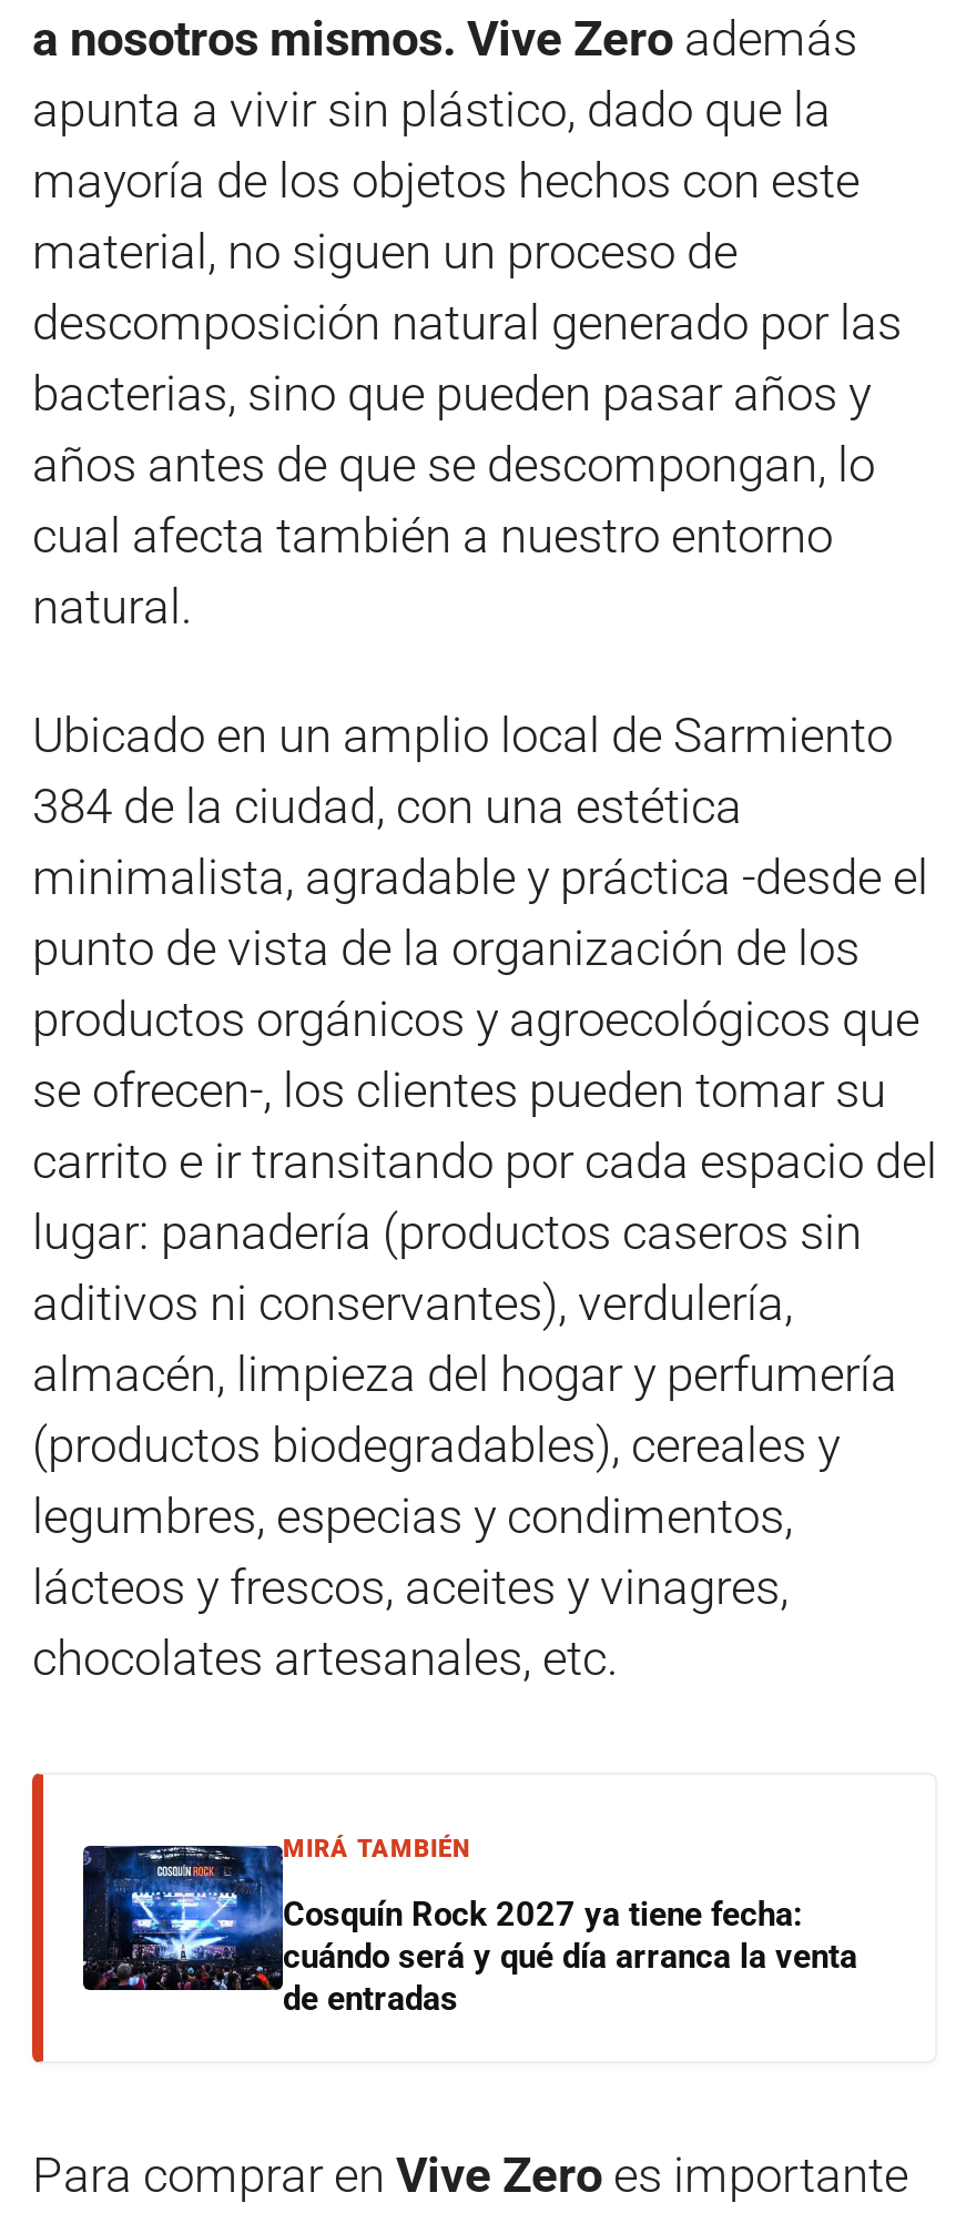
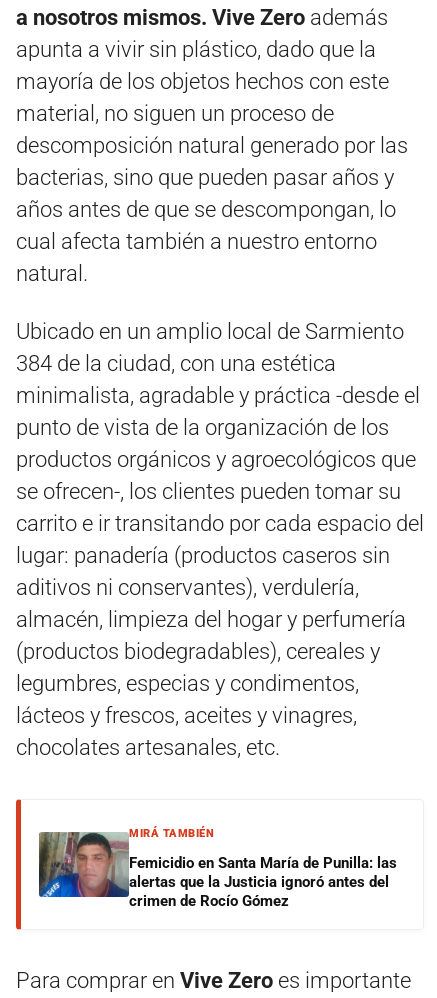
[81,1844,857,2019] [image] | Cosquín Rock 2027 ya tiene fecha: | cuándo será y qué día arranca la venta | de entradas -> [38,831,397,910] [image] | Femicidio en Santa María de Punilla: las | alertas que la Justicia ignoró antes del | crimen de Rocío Gómez

